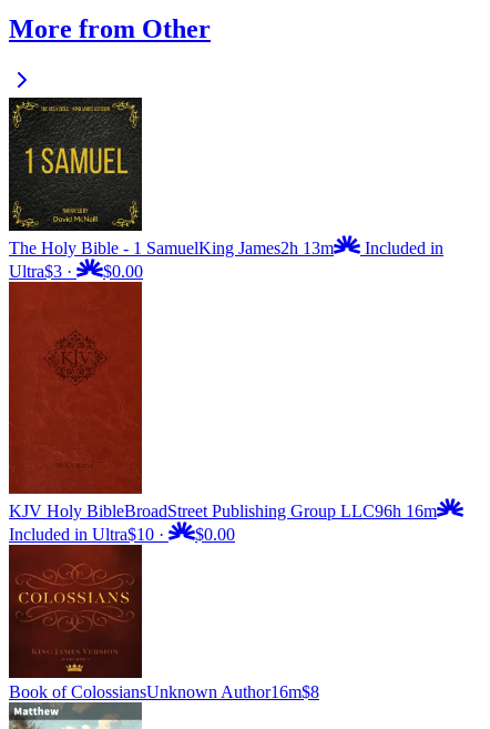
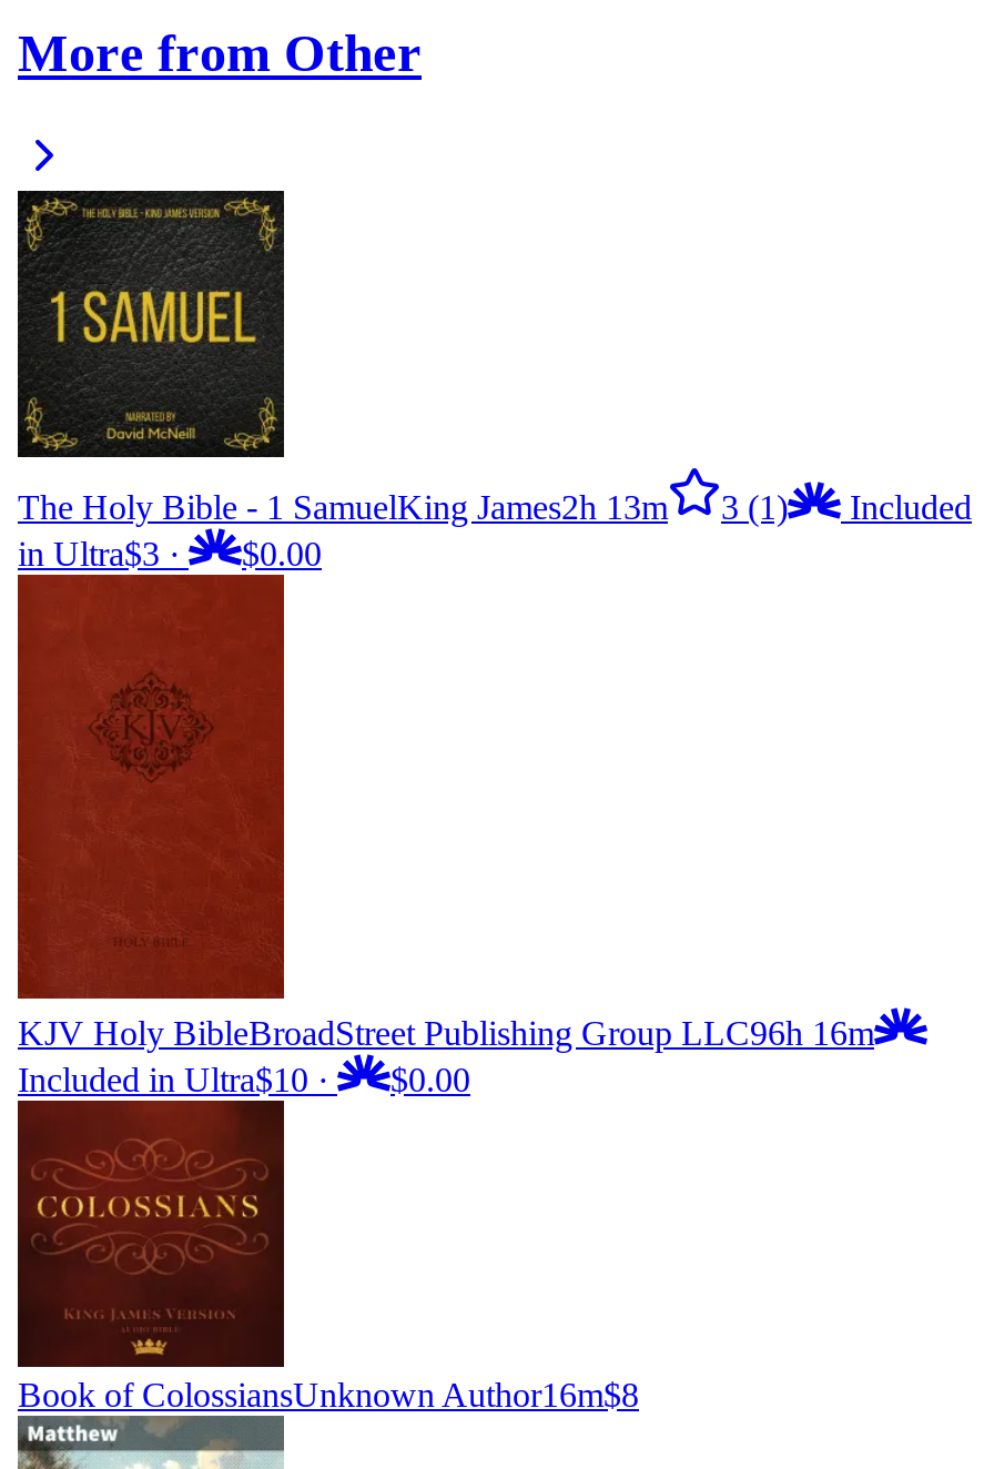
[9,239,443,281] Included in | Ultra$3 · -> [18,488,972,573] 3 (1) | Included | in Ultra$3 ·

